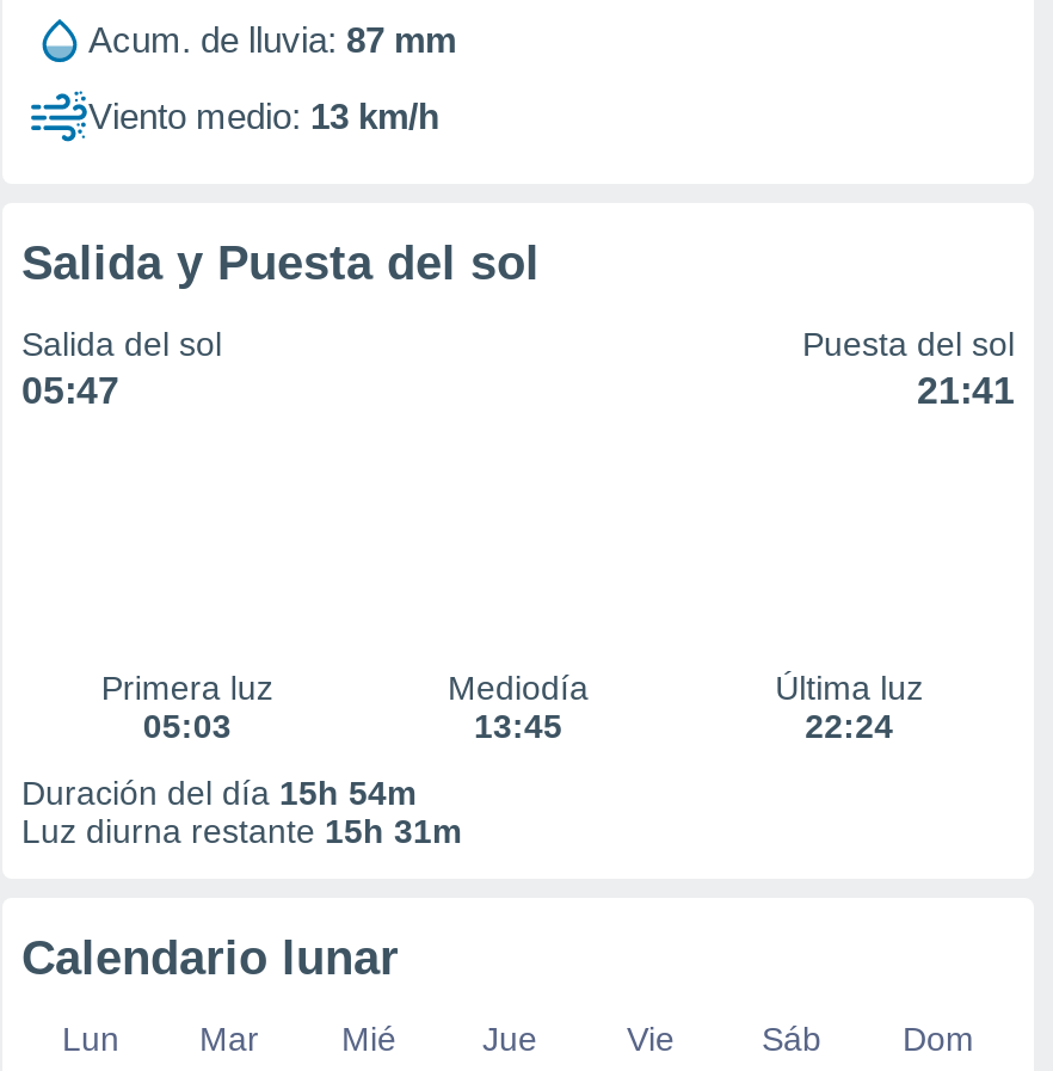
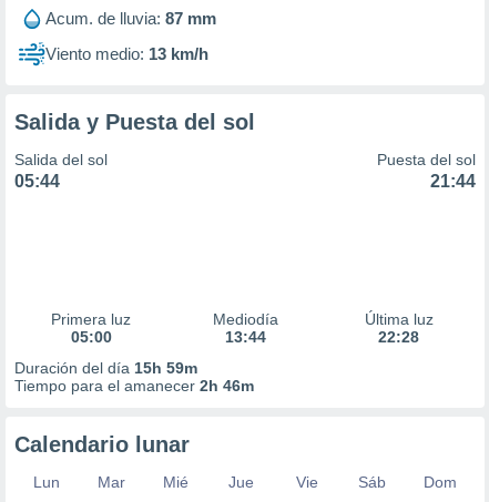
[21,370,119,411] 05:47 -> [14,172,60,191] 05:44
[917,370,1015,411] 21:41 -> [430,172,476,191] 21:44
[143,707,231,745] 05:03 -> [71,328,112,346] 05:00
[474,707,562,745] 13:45 -> [225,328,266,346] 13:44
[805,707,893,745] 22:24 -> [378,328,419,346] 22:28
[21,774,461,850] Duración del día 15h 54m | Luz diurna restante 15h 31m -> [14,359,254,395] Duración del día 15h 59m | Tiempo para el amanecer 2h 46m

